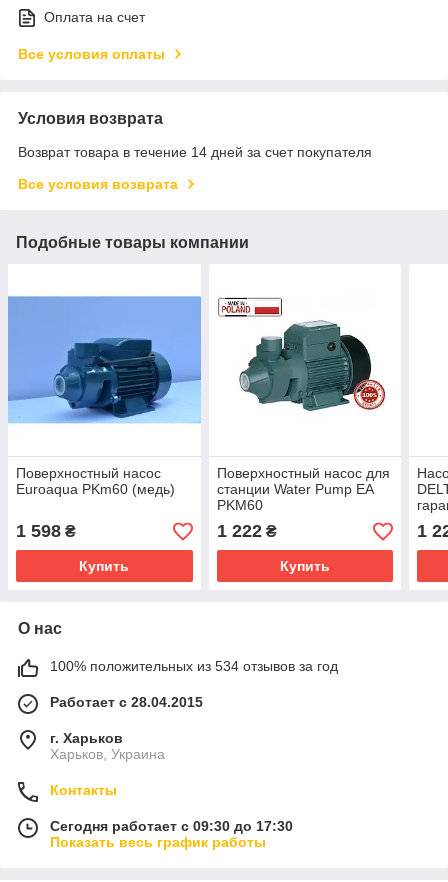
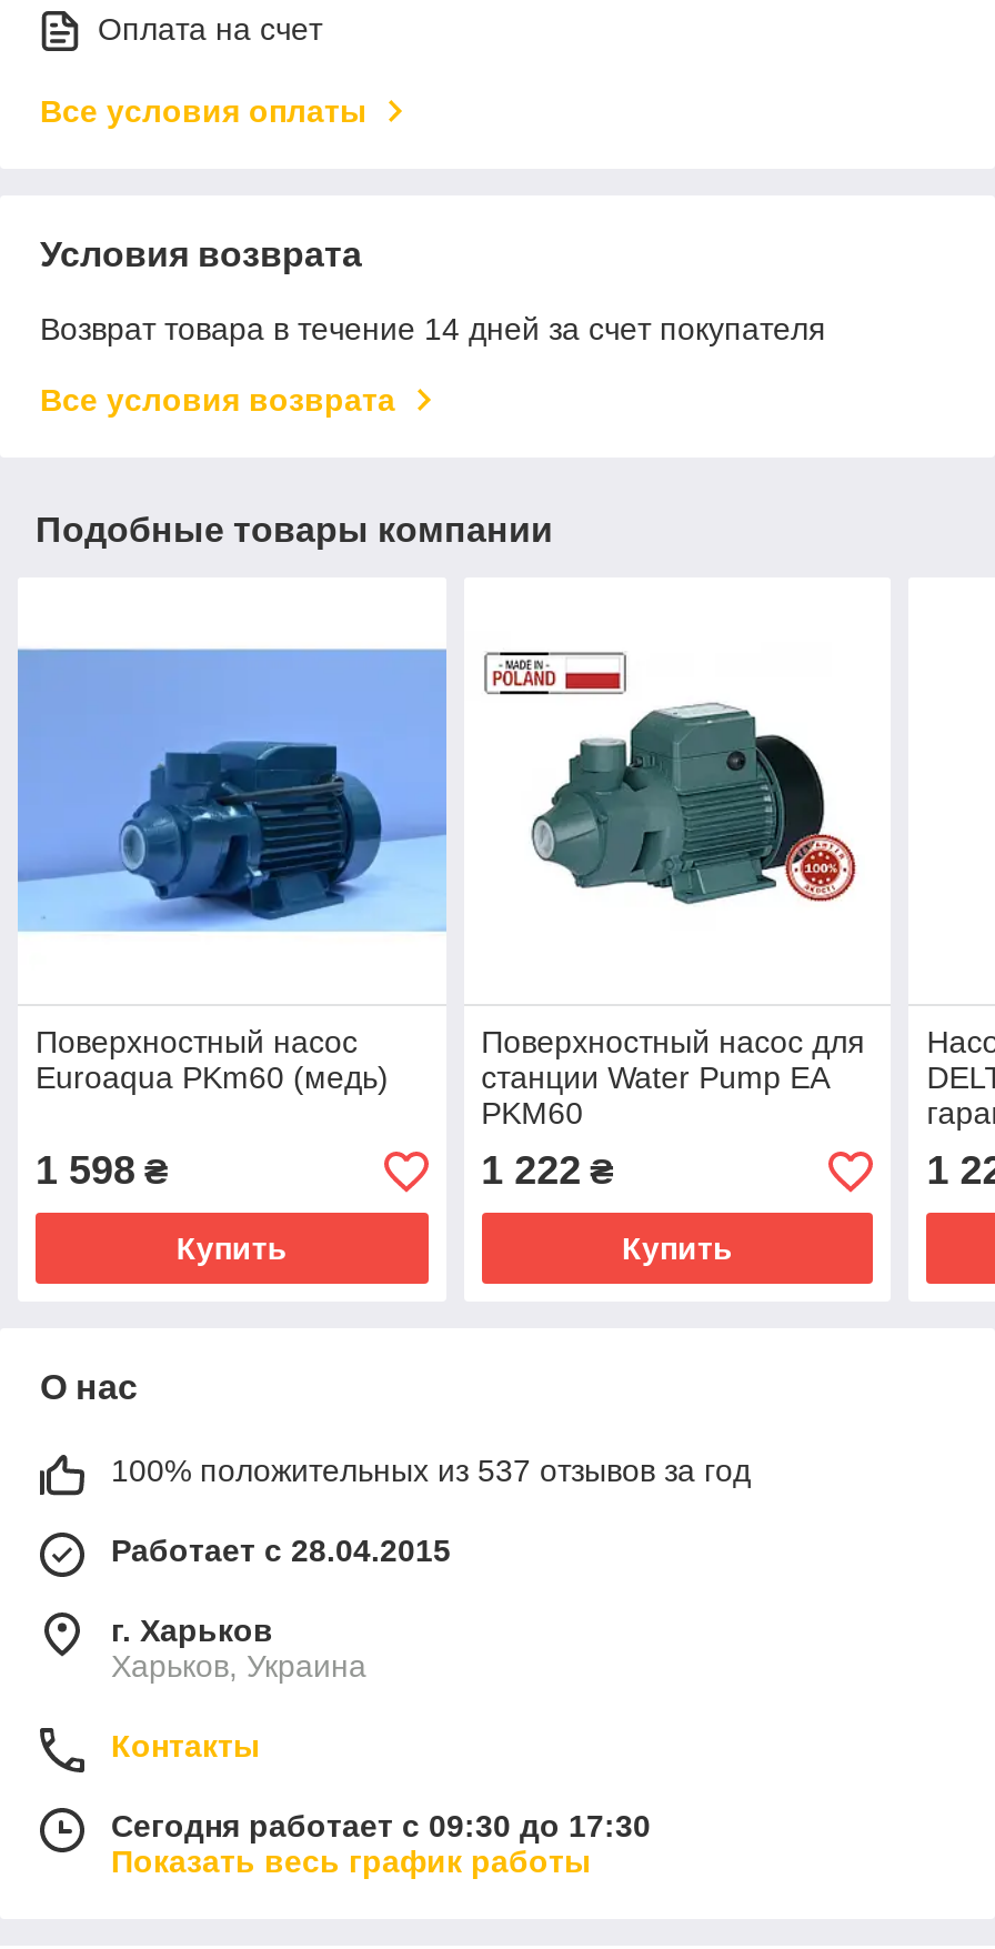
[50,658,338,674] 100% положительных из 534 отзывов за год -> [111,1453,751,1489] 100% положительных из 537 отзывов за год

